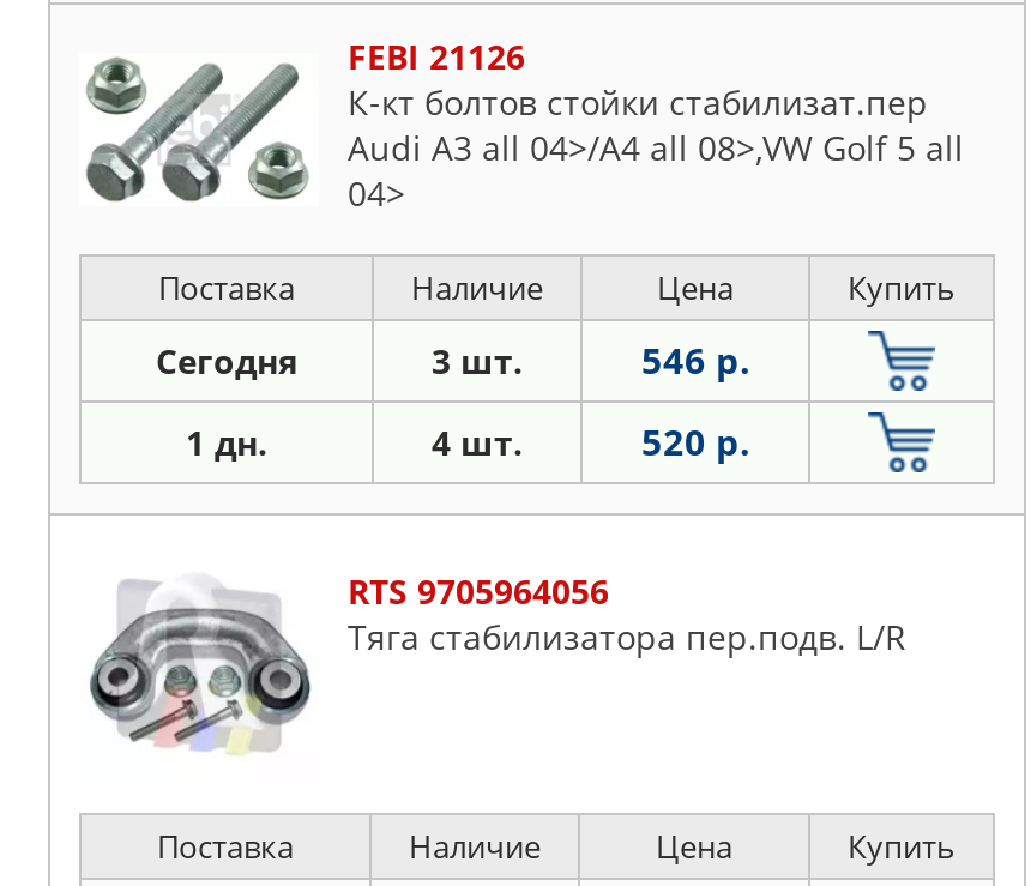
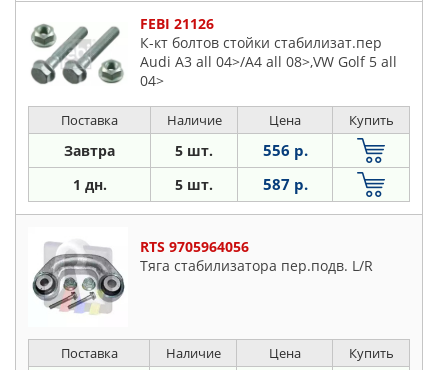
[156,336,749,384] Сегодня | 3 шт. | 546 р. -> [64,140,307,160] Завтра | 5 шт. | 556 р.
[432,420,523,465] 4 шт. -> [175,175,213,194] 5 шт.
[641,417,749,465] 520 р. -> [262,174,307,194] 587 р.

